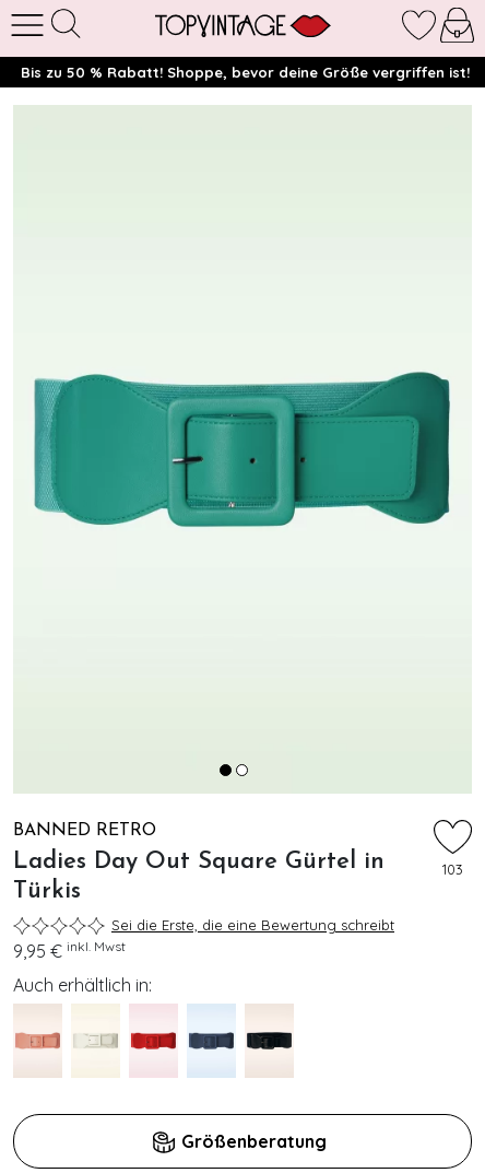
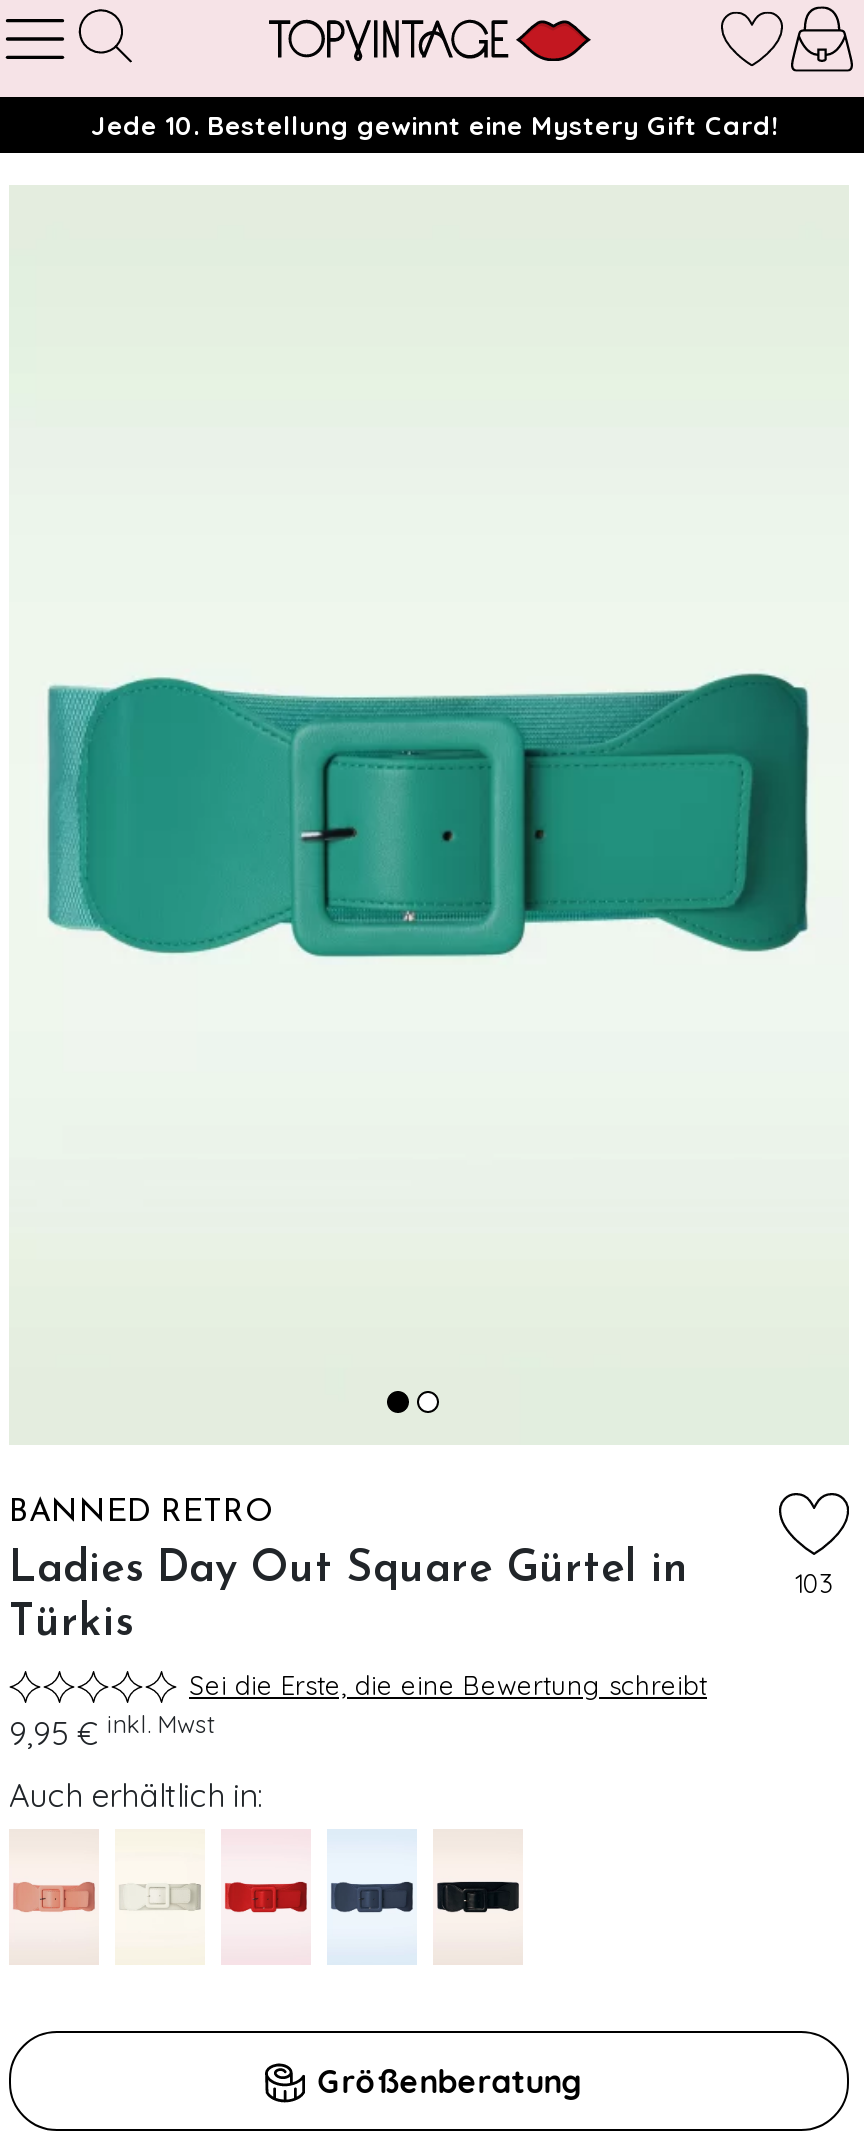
[21,63,470,81] Bis zu 50 % Rabatt! Shoppe, bevor deine Größe vergriffen ist! -> [91,109,777,141] Jede 10. Bestellung gewinnt eine Mystery Gift Card!

